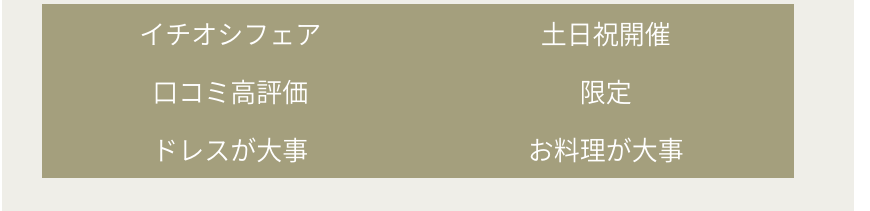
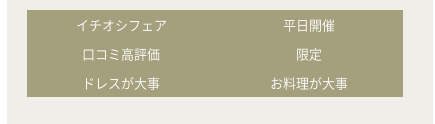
[541,13,671,51] 土日祝開催 -> [283,15,335,34] 平日開催

